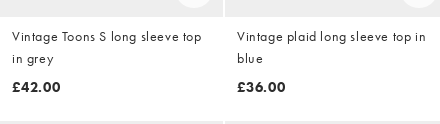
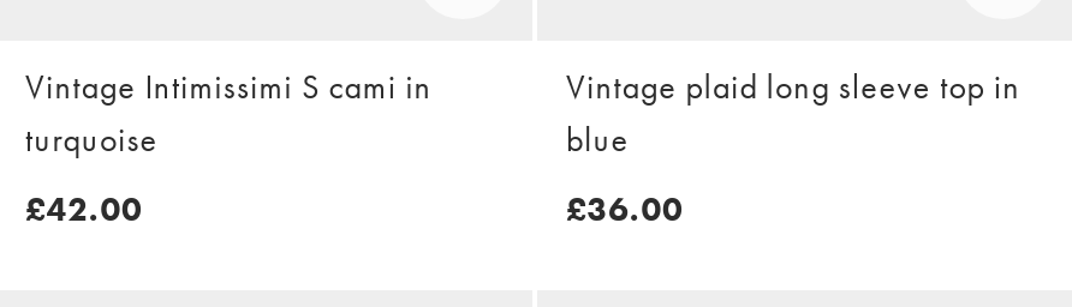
[12,27,202,67] Vintage Toons S long sleeve top | in grey -> [25,64,432,160] Vintage Intimissimi S cami in | turquoise

